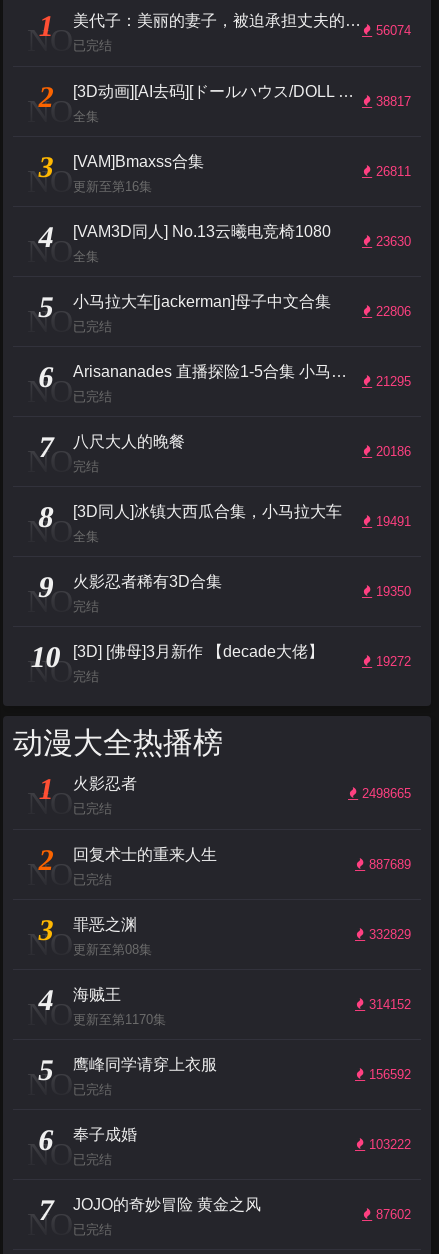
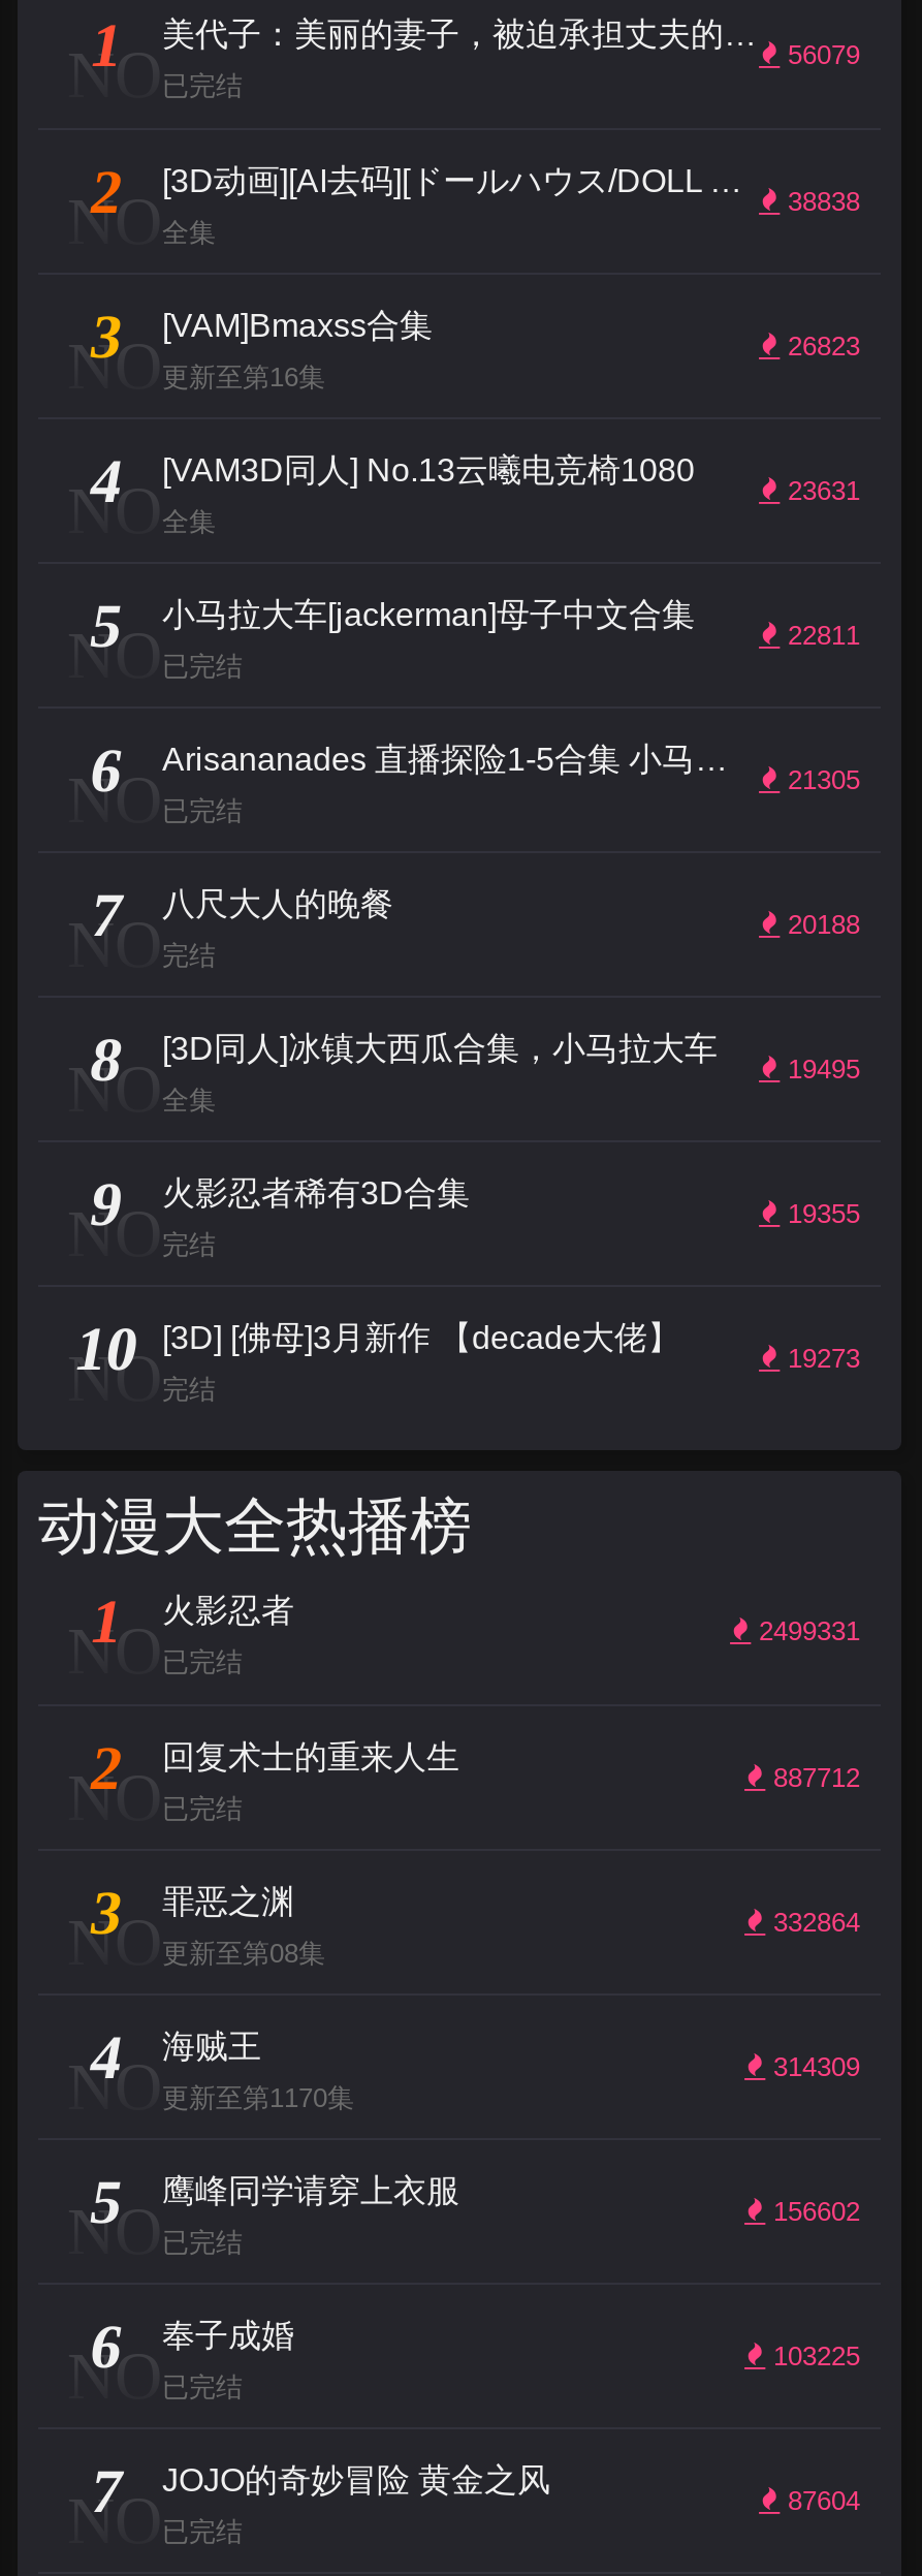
[372,23,411,38] 56074 -> [780,39,860,70] 56079
[372,94,411,109] 38817 -> [780,186,860,217] 38838
[372,164,411,179] 26811 -> [780,331,860,362] 26823
[372,234,411,249] 23630 -> [780,475,860,506] 23631
[372,304,411,319] 22806 -> [780,620,860,651] 22811
[372,374,411,389] 21295 -> [780,764,860,795] 21305
[372,444,411,459] 20186 -> [780,909,860,940] 20188
[372,514,411,529] 19491 -> [780,1054,860,1085] 19495
[372,584,411,599] 19350 -> [780,1198,860,1229] 19355
[372,654,411,669] 19272 -> [780,1343,860,1374] 19273
[358,786,411,801] 2498665 -> [751,1615,860,1646] 2499331
[365,857,411,872] 887689 -> [765,1762,860,1793] 887712
[365,927,411,942] 332829 -> [765,1907,860,1938] 332864
[365,997,411,1012] 314152 -> [765,2051,860,2082] 314309
[365,1067,411,1082] 156592 -> [765,2196,860,2227] 156602
[365,1137,411,1152] 103222 -> [765,2341,860,2371] 103225
[372,1207,411,1222] 87602 -> [780,2485,860,2516] 87604

